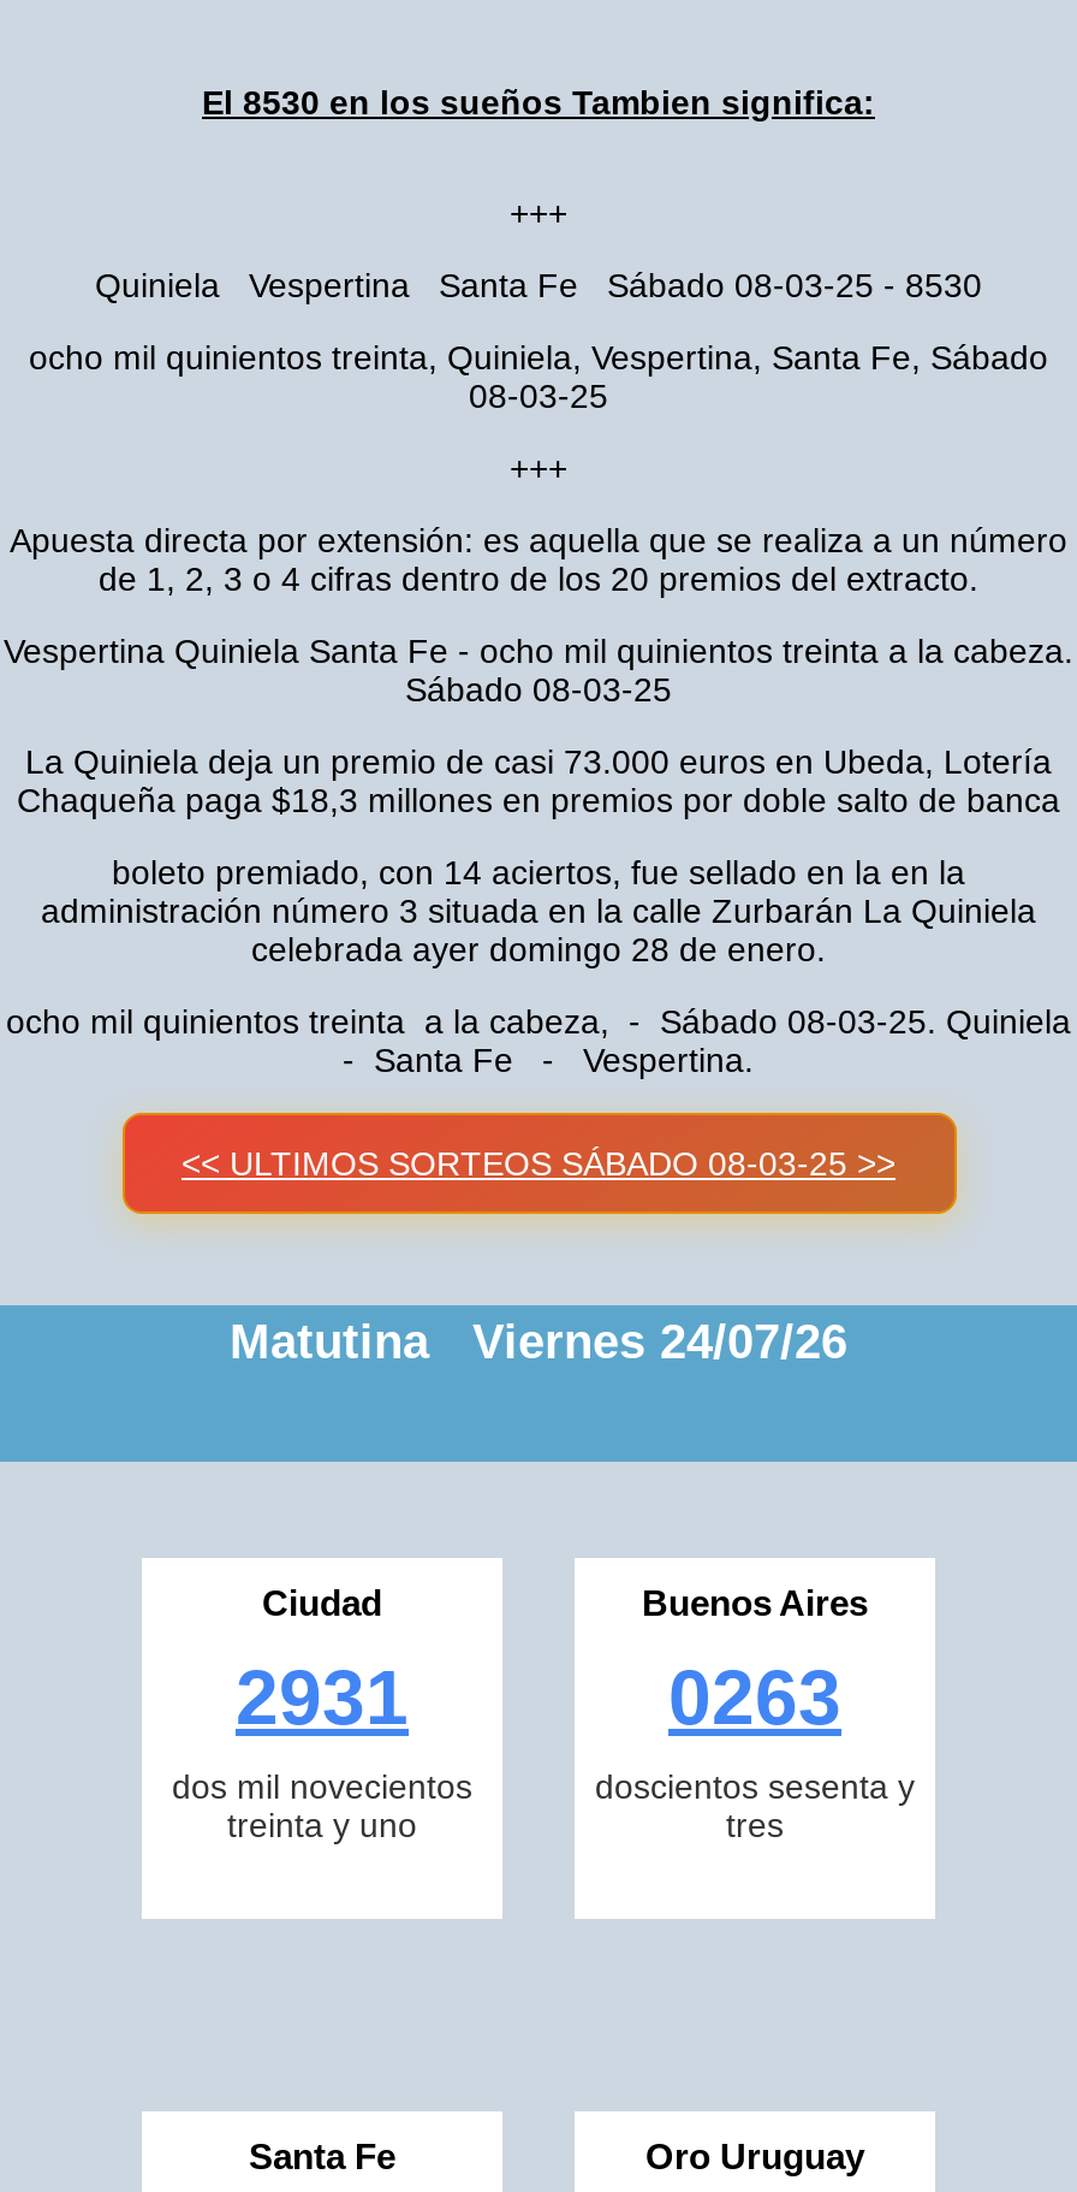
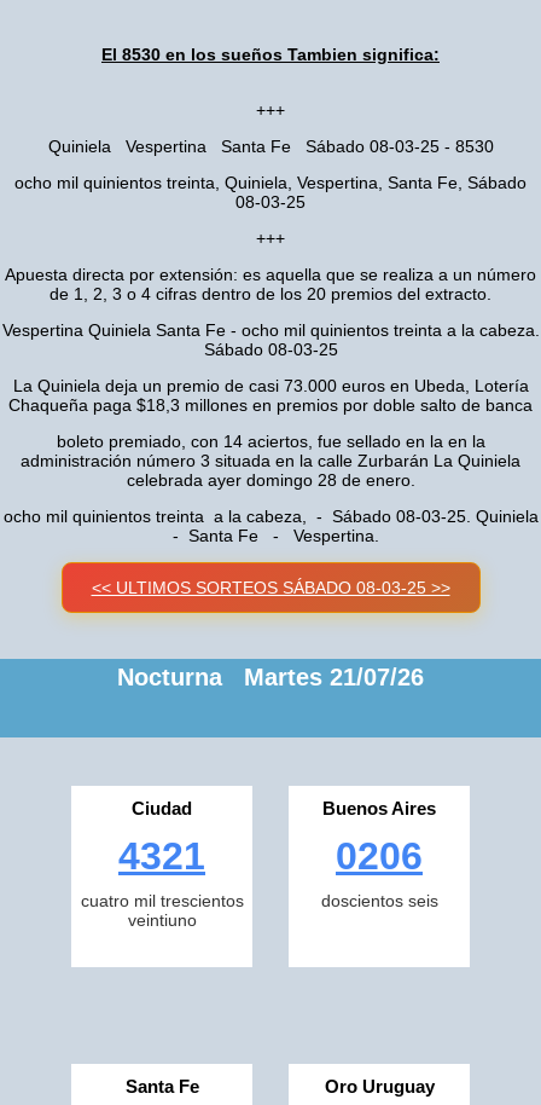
[230,1315,847,1368] Matutina Viernes 24/07/26 -> [117,664,424,690] Nocturna Martes 21/07/26
[172,1654,472,1844] 2931 | dos mil novecientos | treinta y uno -> [80,834,243,930] 4321 | cuatro mil trescientos | veintiuno
[595,1654,915,1844] 0263 | doscientos sesenta y | tres -> [321,834,438,910] 0206 | doscientos seis

